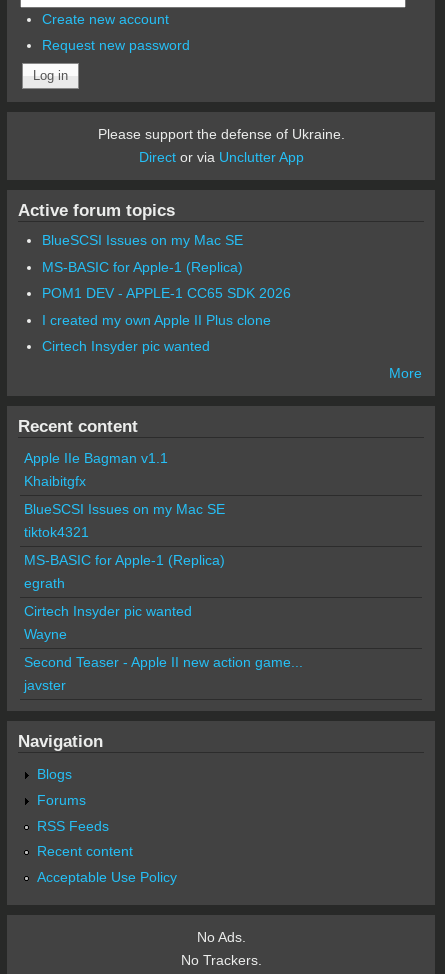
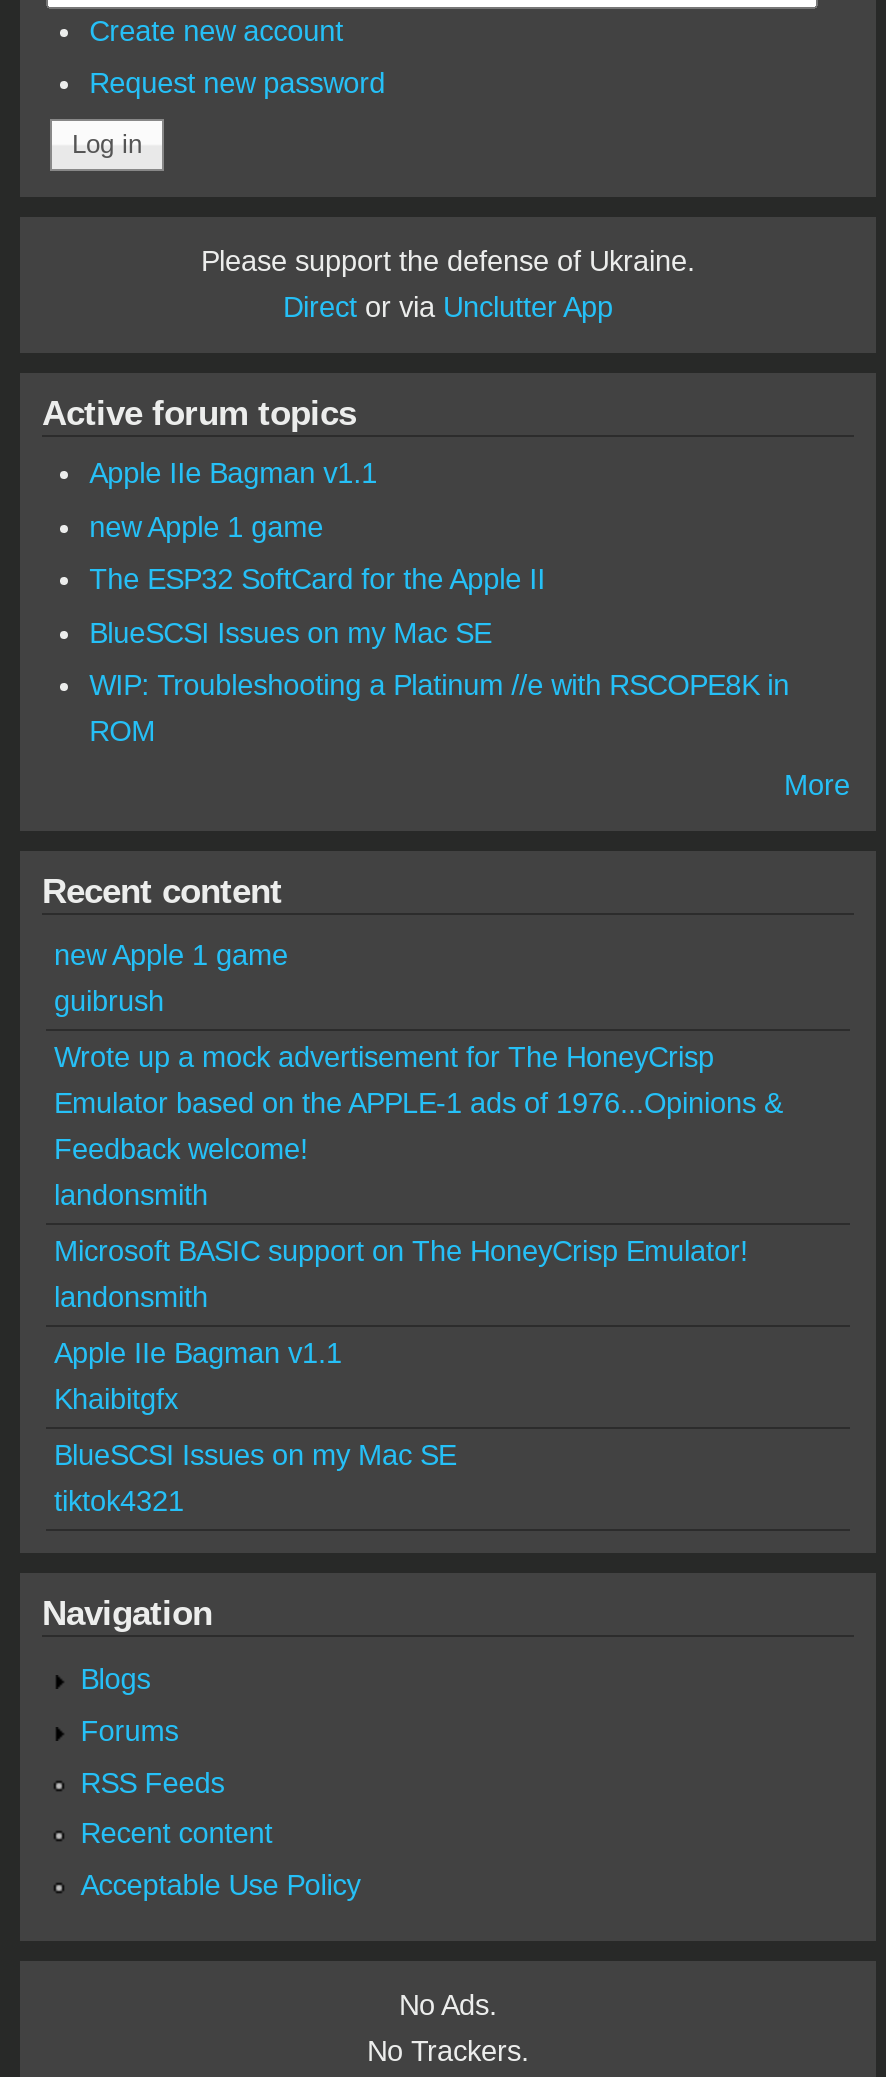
none -> [89,457,545,595] Apple IIe Bagman v1.1 | new Apple 1 game | The ESP32 SoftCard for the Apple II
[42,259,291,354] MS-BASIC for Apple-1 (Replica) | POM1 DEV - APPLE-1 CC65 SDK 2026 | I created my own Apple II Plus clone | Cirtech Insyder pic wanted -> [89,670,789,748] WIP: Troubleshooting a Platinum //e with RSCOPE8K in | ROM
none -> [54,939,782,1313] new Apple 1 game | guibrush | Wrote up a mock advertisement for The HoneyCrisp | Emulator based on the APPLE-1 ads of 1976...Opinions & | Feedback welcome! | landonsmith | Microsoft BASIC support on The HoneyCrisp Emulator! | landonsmith
moved [24,450,225,540] -> [54,1337,456,1517]: Apple IIe Bagman v1.1 | Khaibitgfx | BlueSCSI Issues on my Mac SE | tiktok4321
[24,552,303,693] MS-BASIC for Apple-1 (Replica) | egrath | Cirtech Insyder pic wanted | Wayne | Second Teaser - Apple II new action game... | javster -> none

